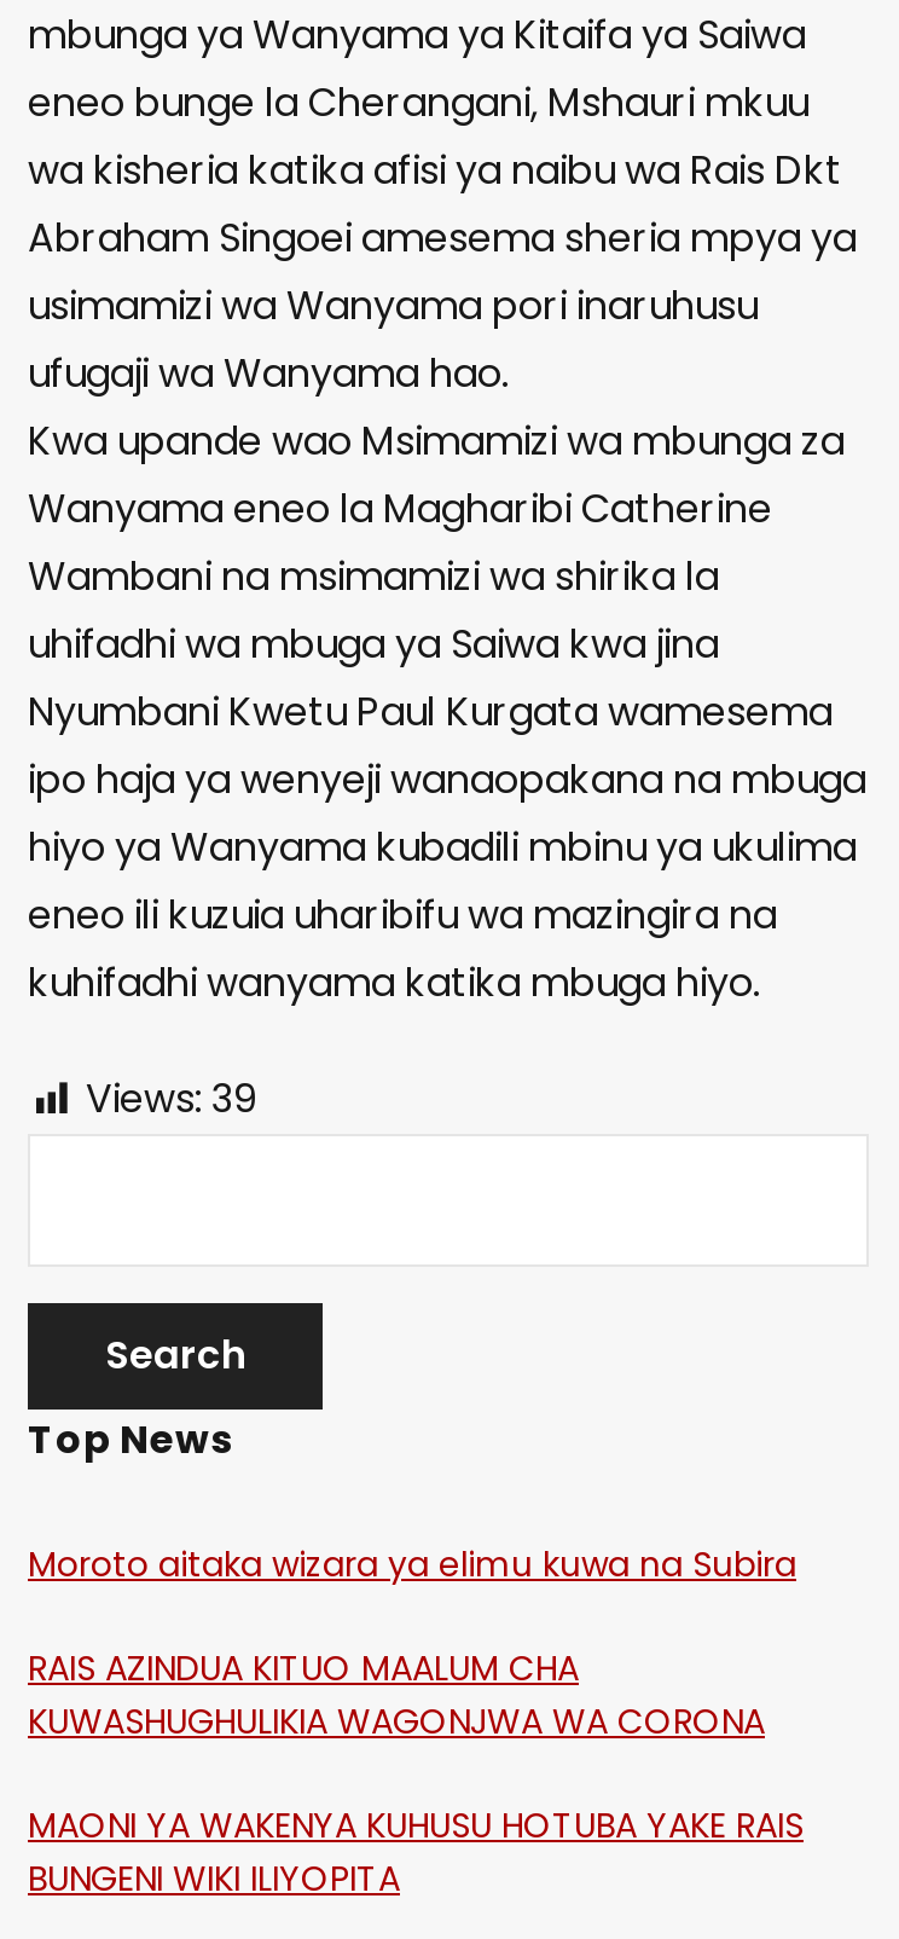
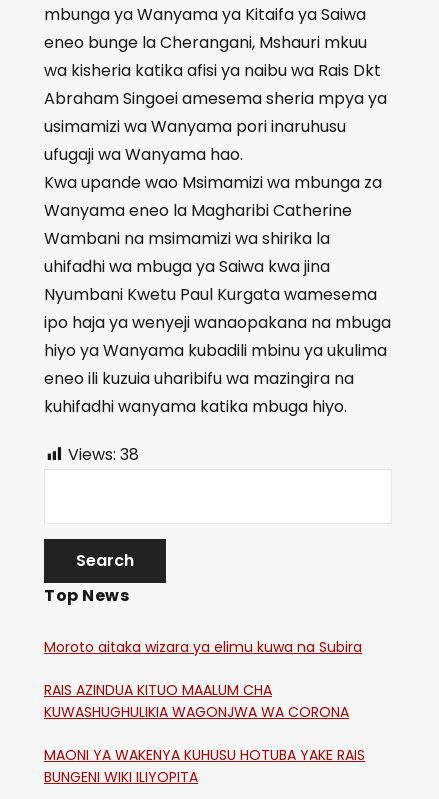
[86,1071,255,1127] Views: 39 -> [68,443,139,466] Views: 38

